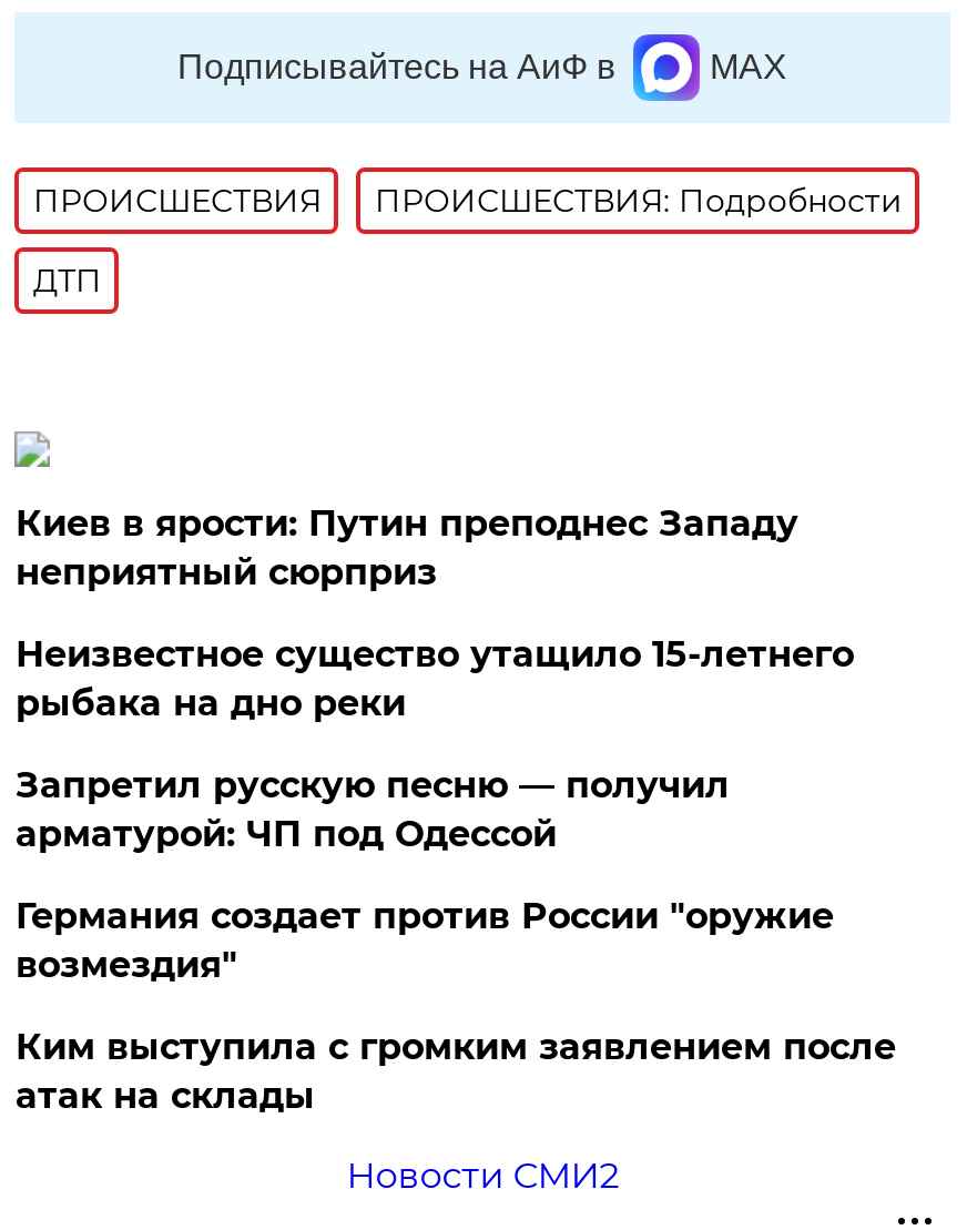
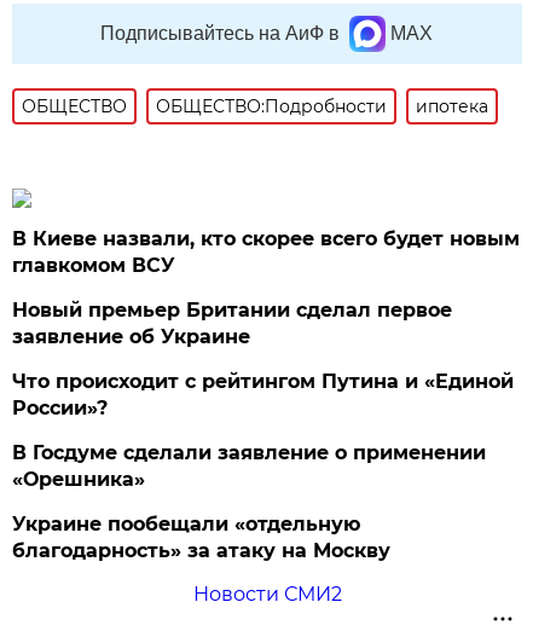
[33,181,902,301] ПРОИСШЕСТВИЯ | ПРОИСШЕСТВИЯ: Подробности | ДТП -> [22,95,489,117] ОБЩЕСТВО | ОБЩЕСТВО:Подробности | ипотека
[15,502,896,1117] Киев в ярости: Путин преподнес Западу | неприятный сюрприз | Неизвестное существо утащило 15-летнего | рыбака на дно реки | Запретил русскую песню — получил | арматурой: ЧП под Одессой | Германия создает против России "оружие | возмездия" | Ким выступила с громким заявлением после | атак на склады -> [13,227,520,562] В Киеве назвали, кто скорее всего будет новым | главкомом ВСУ | Новый премьер Британии сделал первое | заявление об Украине | Что происходит с рейтингом Путина и «Единой | России»? | В Госдуме сделали заявление о применении | «Орешника» | Украине пообещали «отдельную | благодарность» за атаку на Москву

